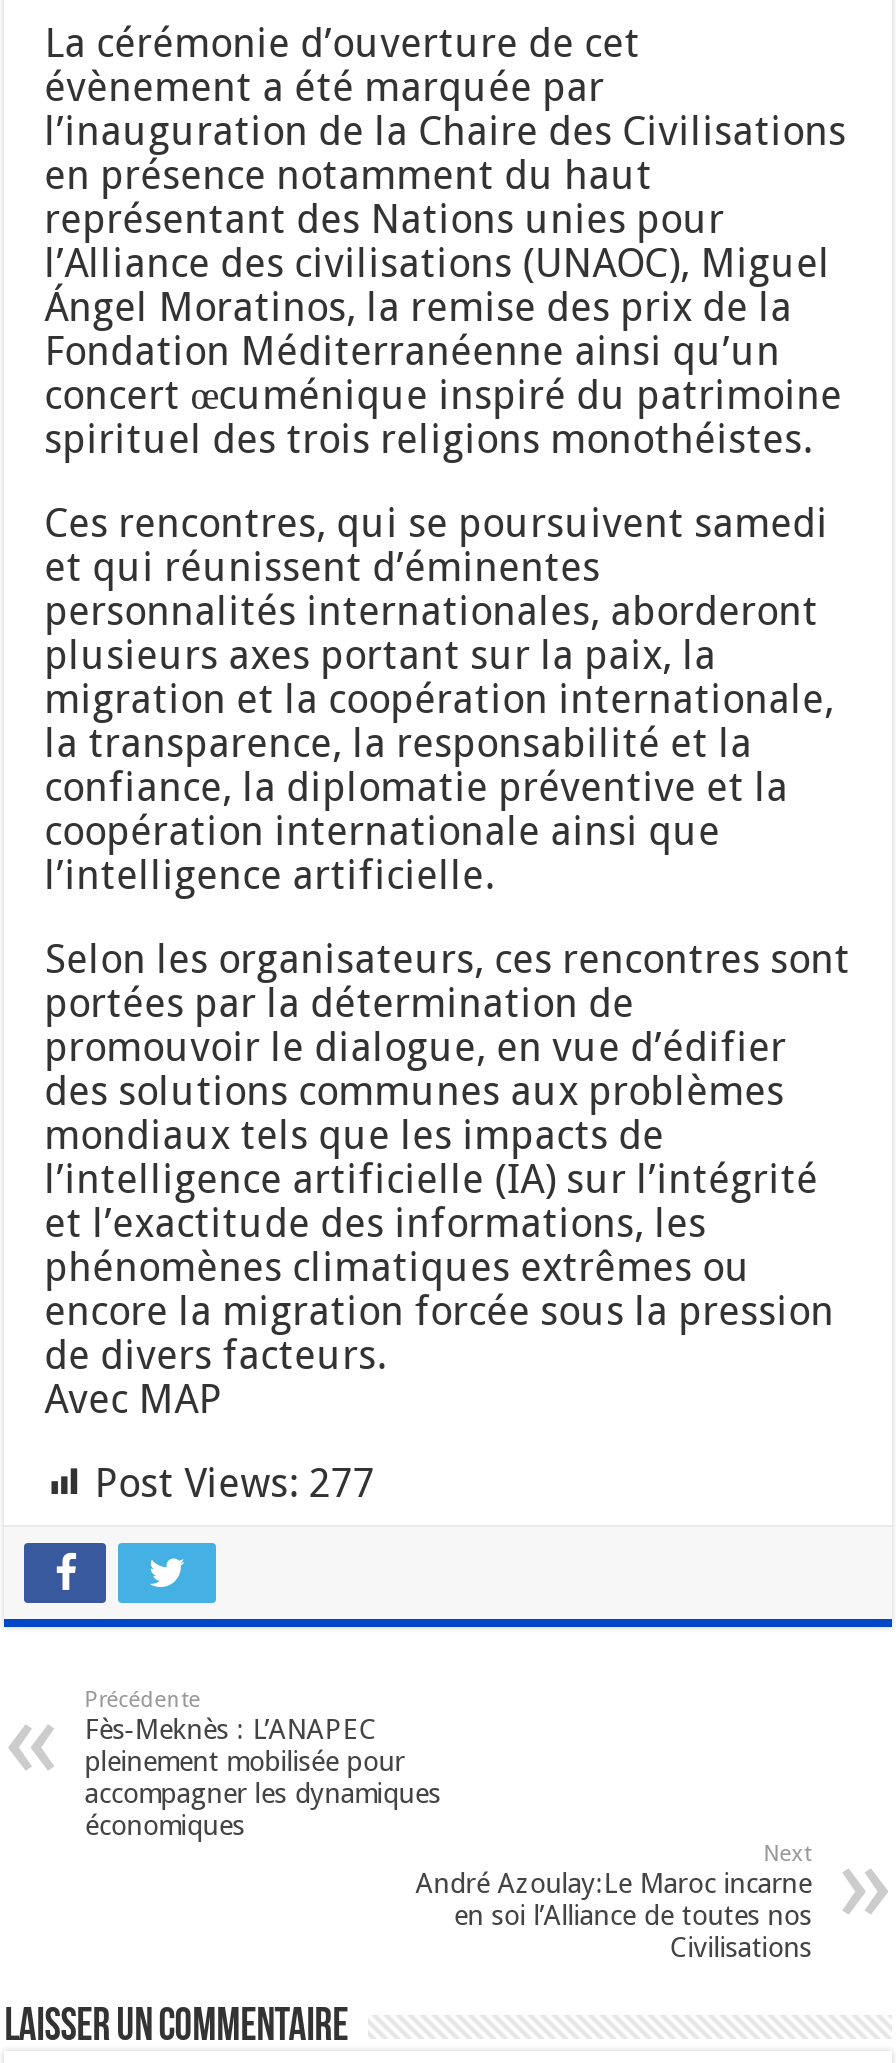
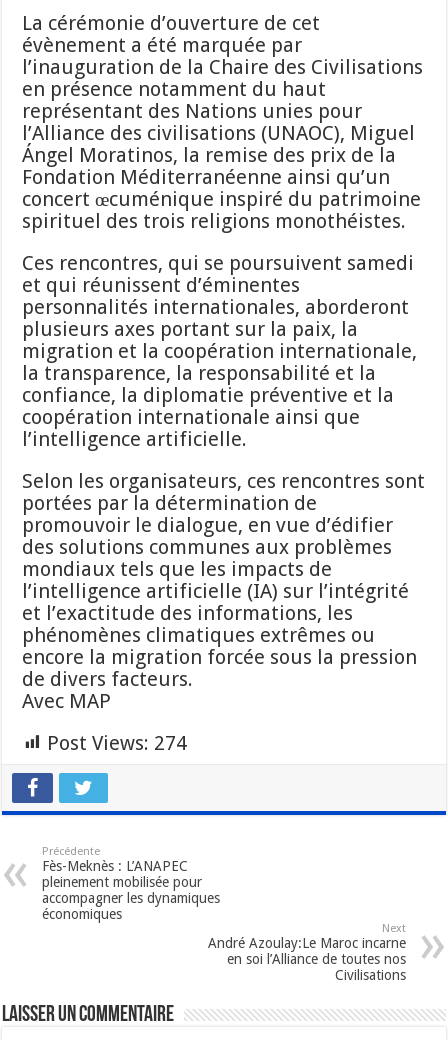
[94,1458,374,1506] Post Views: 277 -> [47,731,187,755] Post Views: 274

